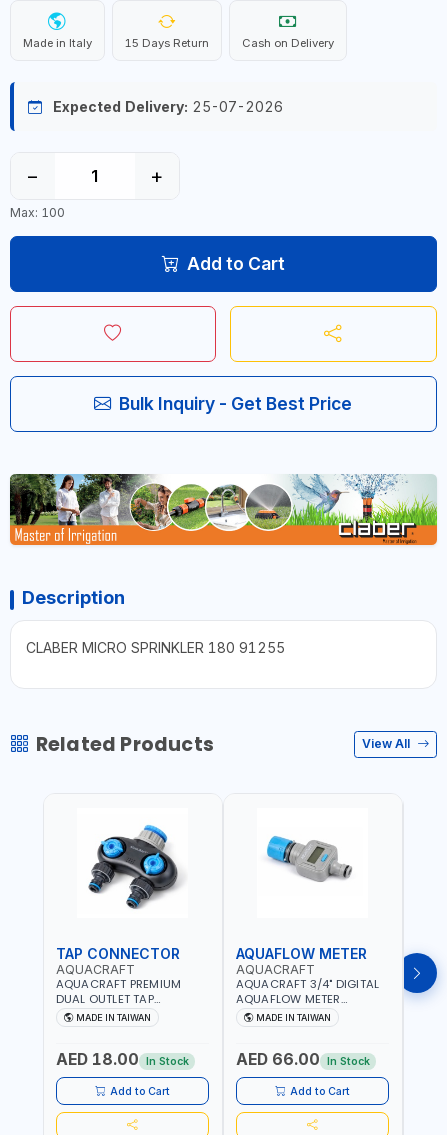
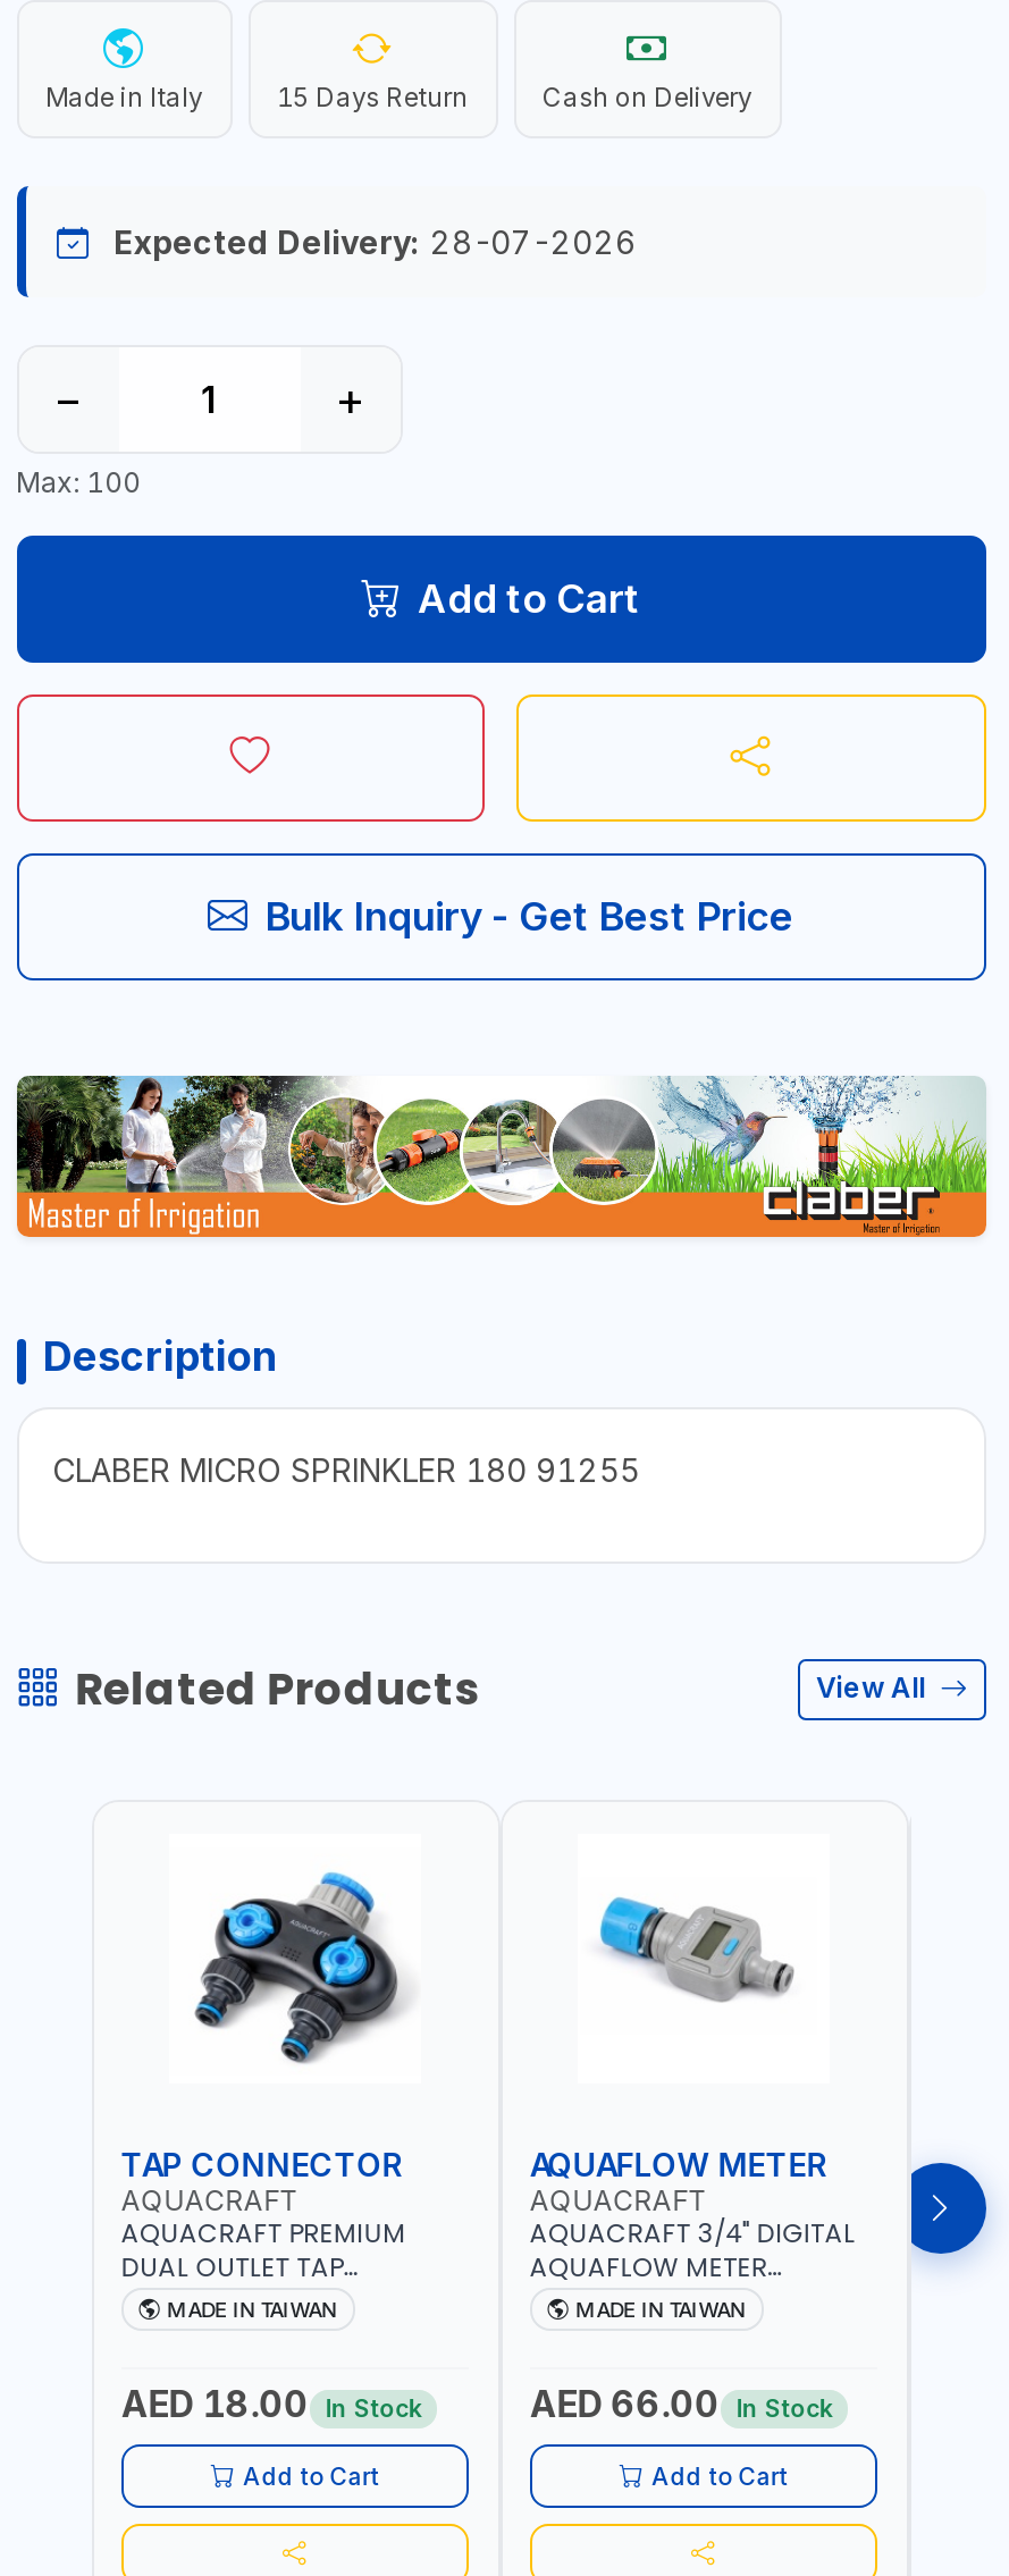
[52,98,282,115] Expected Delivery: 25-07-2026 -> [113,222,636,261] Expected Delivery: 28-07-2026

